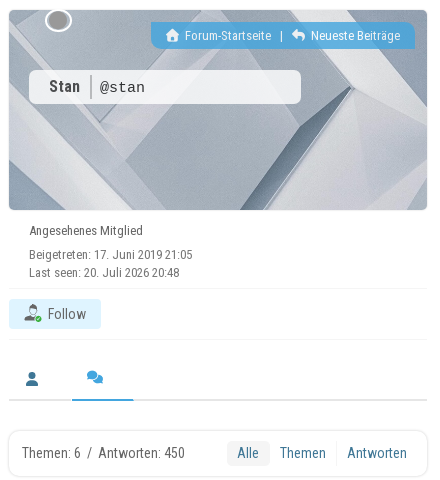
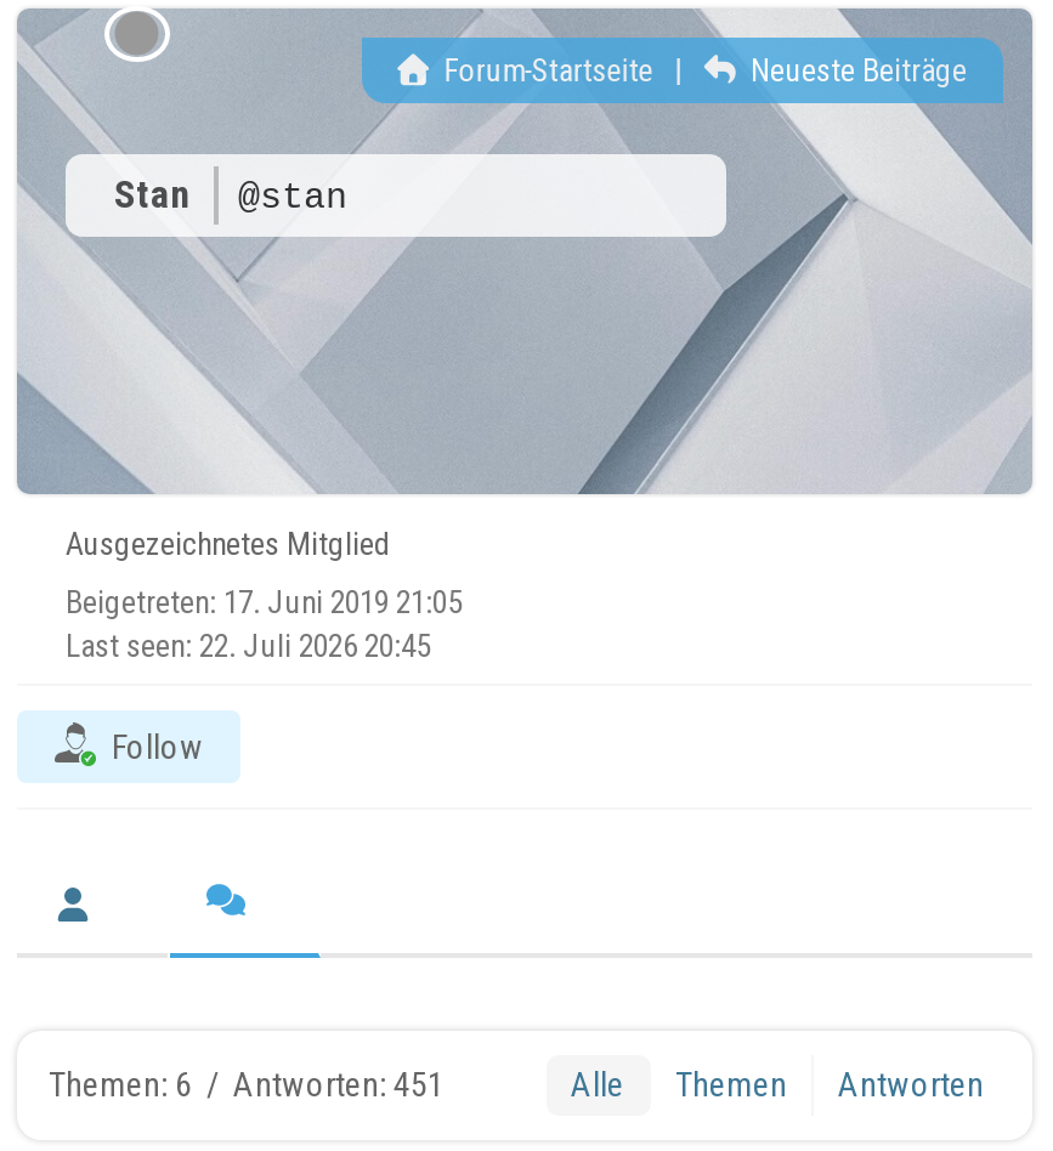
[29,223,143,238] Angesehenes Mitglied -> [66,526,391,562] Ausgezeichnetes Mitglied
[29,265,179,280] Last seen: 20. Juli 2026 20:48 -> [66,628,430,664] Last seen: 22. Juli 2026 20:45
[22,445,185,461] Themen: 6 / Antworten: 450 -> [49,1065,445,1104] Themen: 6 / Antworten: 451

